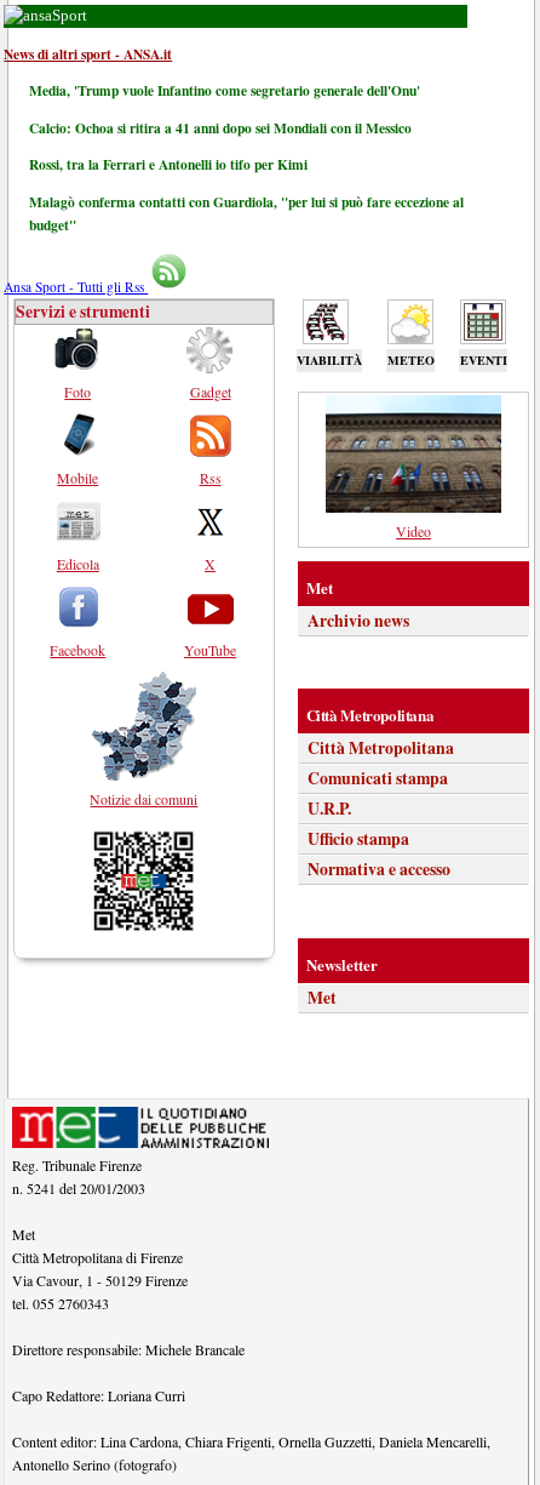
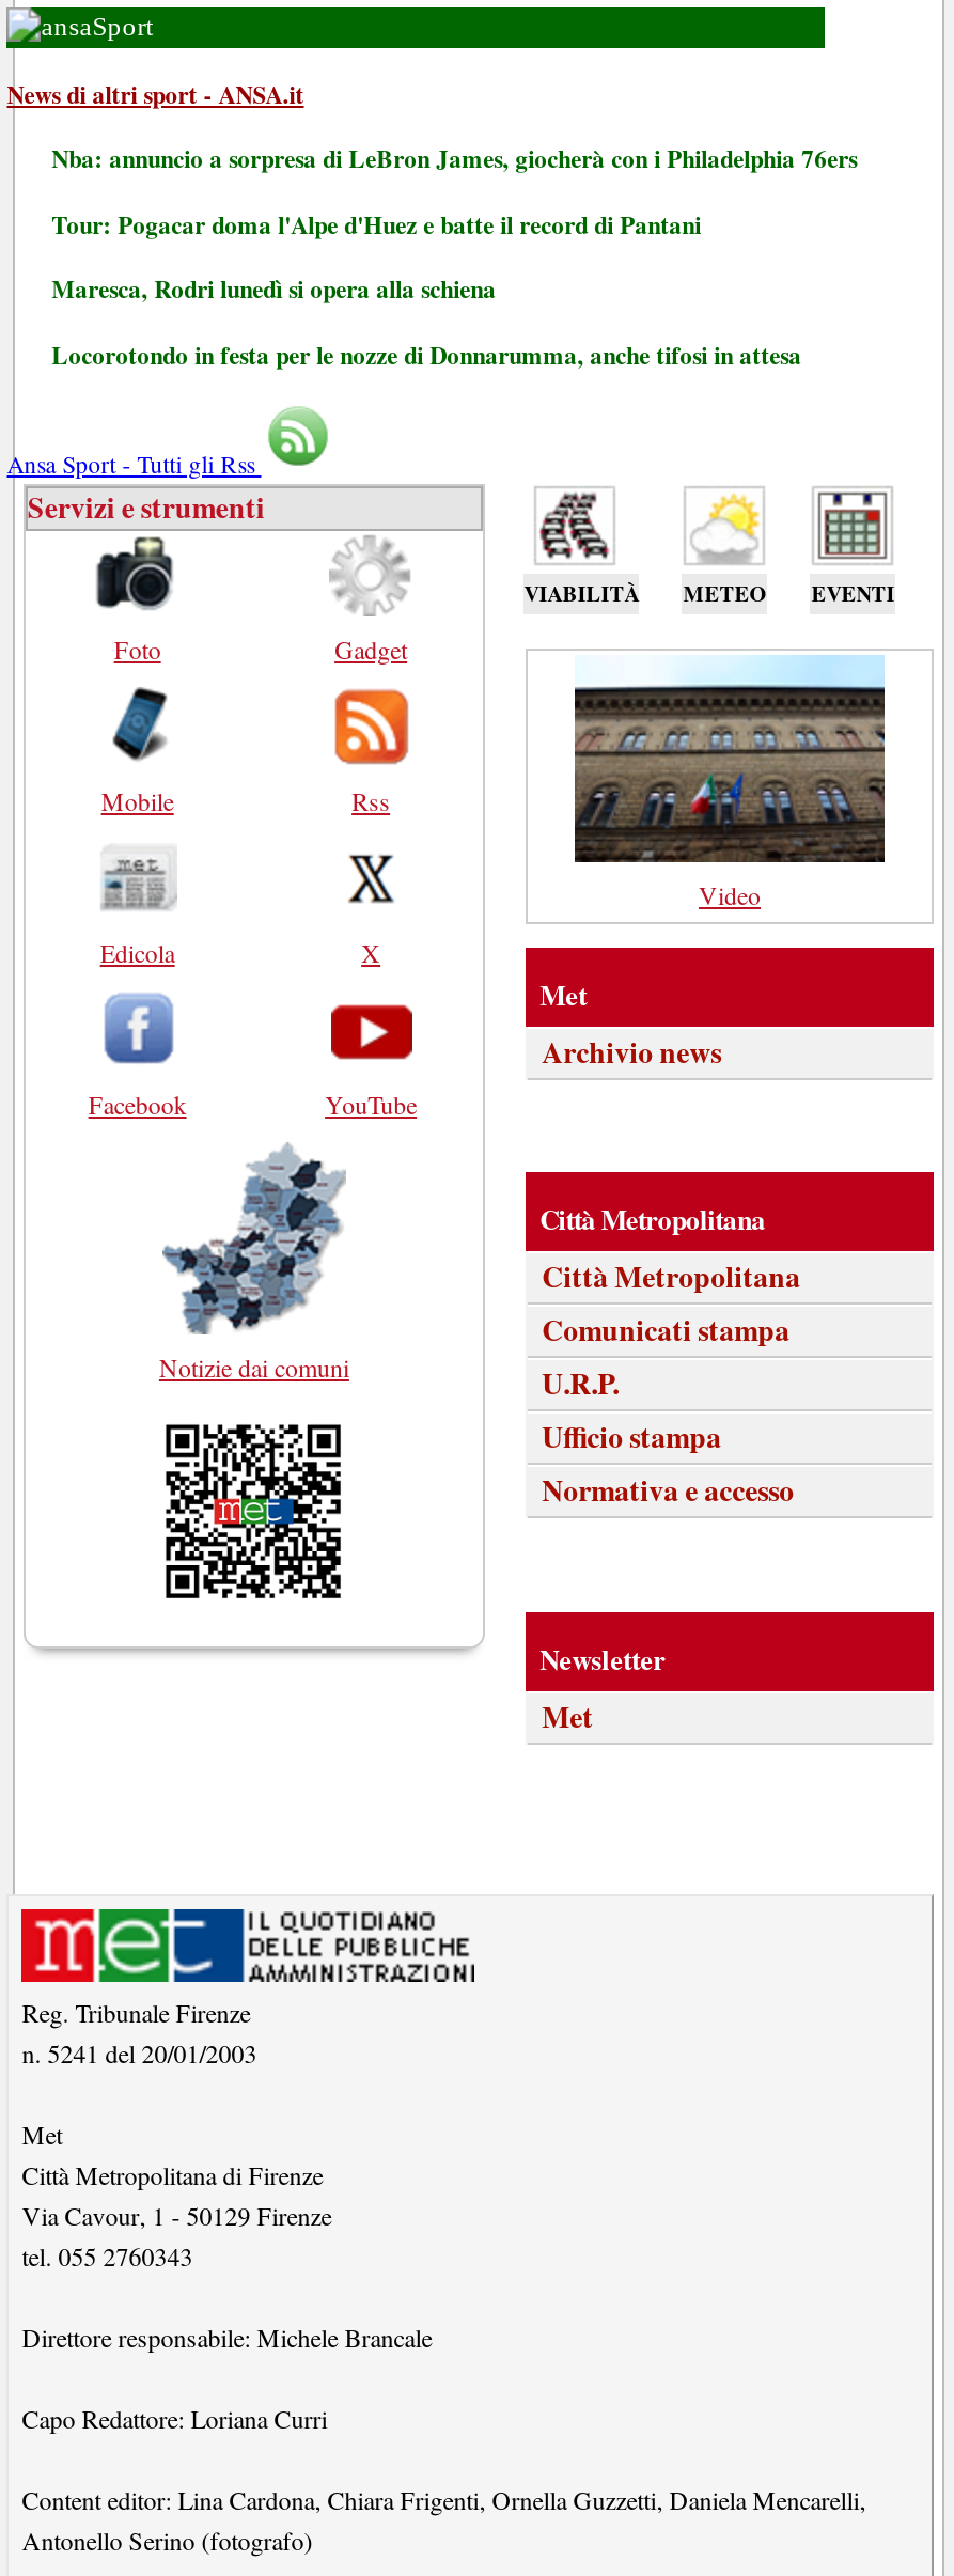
[29,80,420,101] Media, 'Trump vuole Infantino come segretario generale dell'Onu' -> [51,141,857,177] Nba: annuncio a sorpresa di LeBron James, giocherà con i Philadelphia 76ers
[29,117,412,138] Calcio: Ochoa si ritira a 41 anni dopo sei Mondiali con il Messico -> [51,206,701,242] Tour: Pogacar doma l'Alpe d'Huez e batte il record di Pantani
[29,154,308,175] Rossi, tra la Ferrari e Antonelli io tifo per Kimi -> [51,271,496,307] Maresca, Rodri lunedì si opera alla schiena
[29,191,464,235] Malagò conferma contatti con Guardiola, "per lui si può fare eccezione al | budget" -> [51,336,801,372] Locorotondo in festa per le nozze di Donnarumma, anche tifosi in attesa

